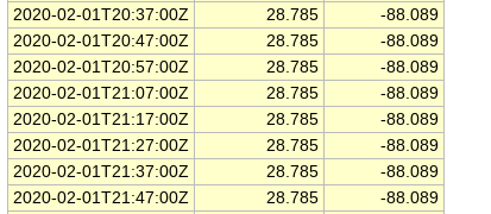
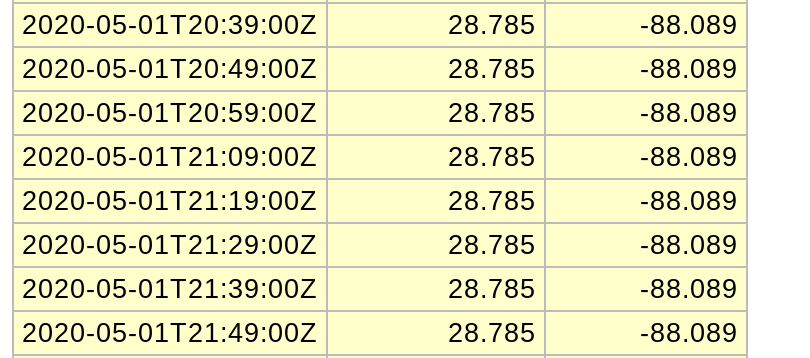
[13,6,189,24] 2020-02-01T20:37:00Z -> [22,10,318,40] 2020-05-01T20:39:00Z
[13,32,189,50] 2020-02-01T20:47:00Z -> [22,54,318,84] 2020-05-01T20:49:00Z
[13,58,189,76] 2020-02-01T20:57:00Z -> [22,98,318,128] 2020-05-01T20:59:00Z
[13,85,189,102] 2020-02-01T21:07:00Z -> [22,142,318,172] 2020-05-01T21:09:00Z
[13,111,189,129] 2020-02-01T21:17:00Z -> [22,186,318,216] 2020-05-01T21:19:00Z
[13,137,189,155] 2020-02-01T21:27:00Z -> [22,230,318,260] 2020-05-01T21:29:00Z
[13,163,189,181] 2020-02-01T21:37:00Z -> [22,274,318,304] 2020-05-01T21:39:00Z
[13,189,189,207] 2020-02-01T21:47:00Z -> [22,318,318,348] 2020-05-01T21:49:00Z

